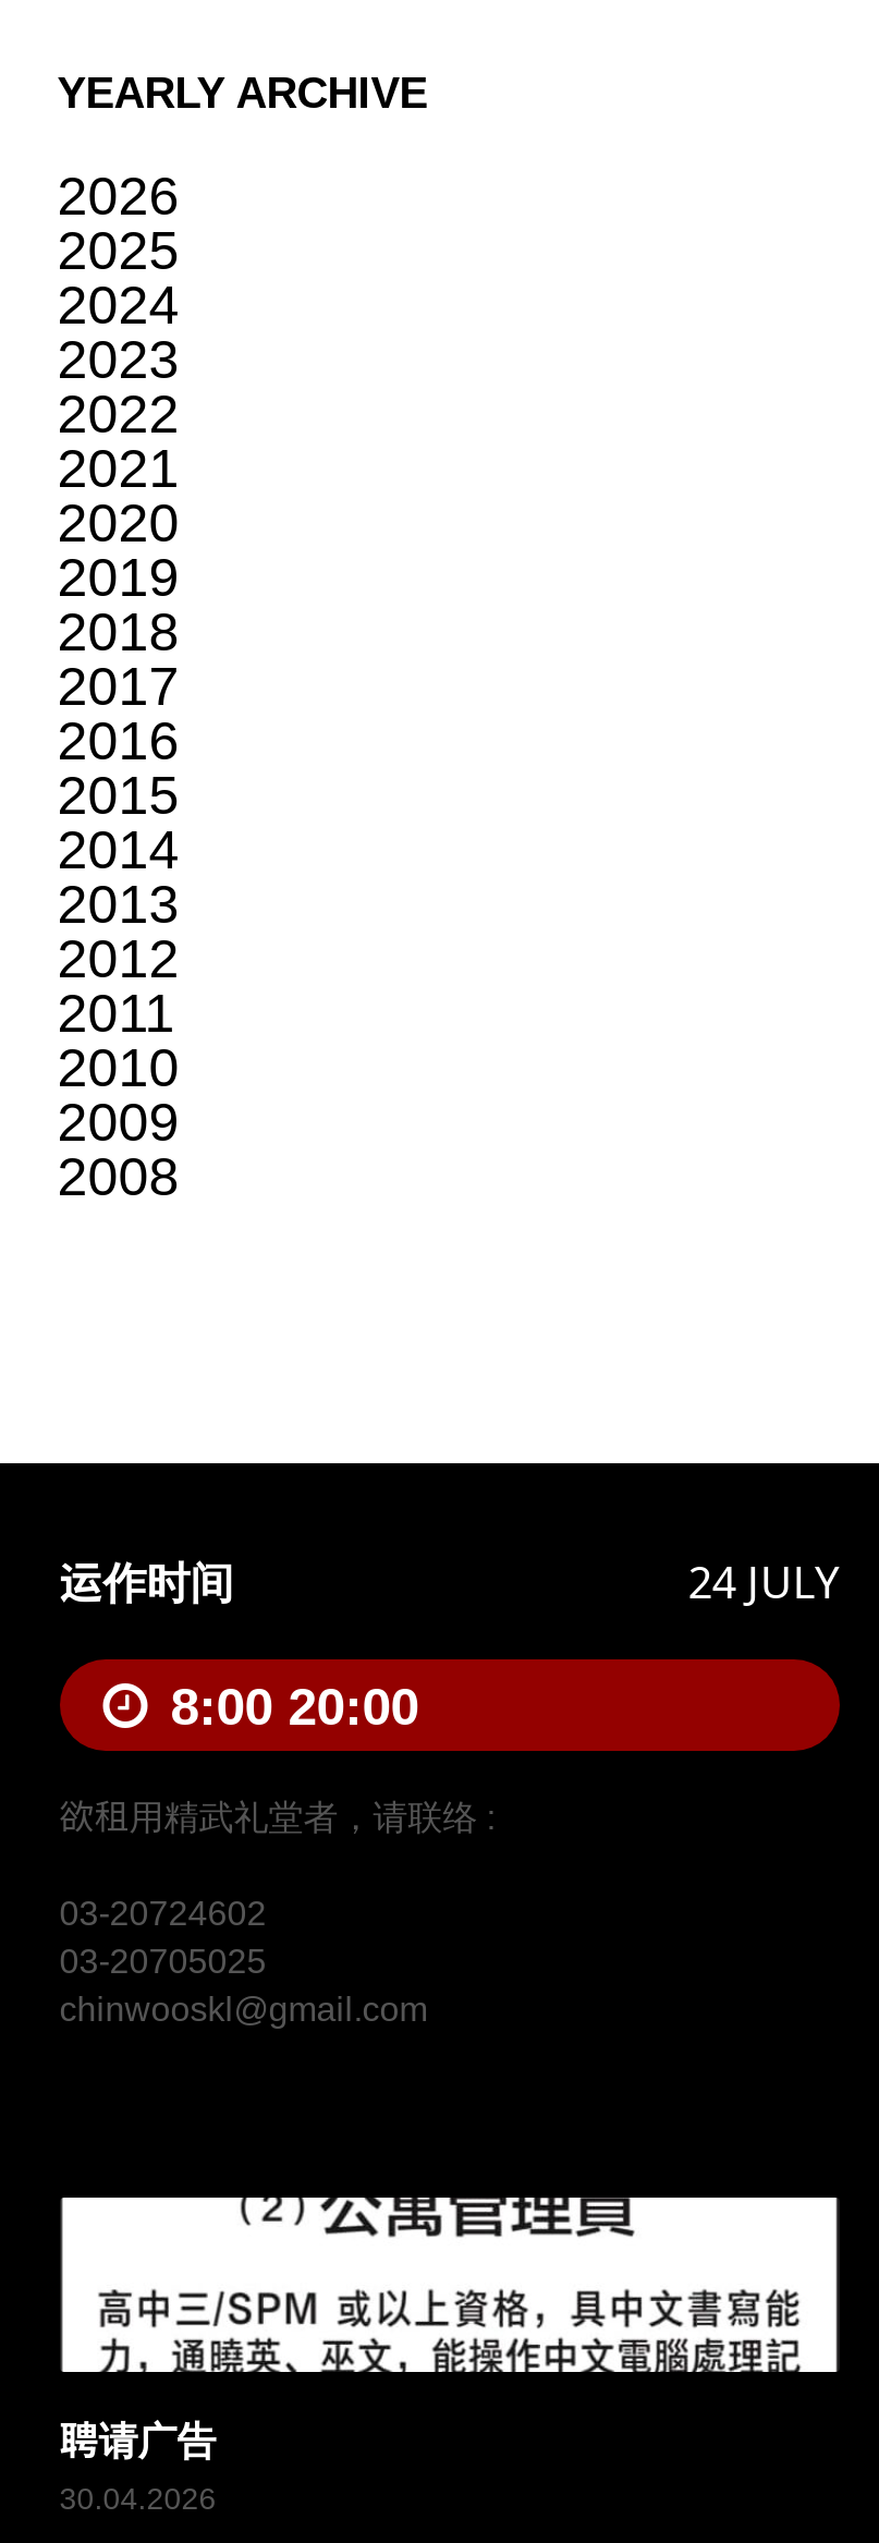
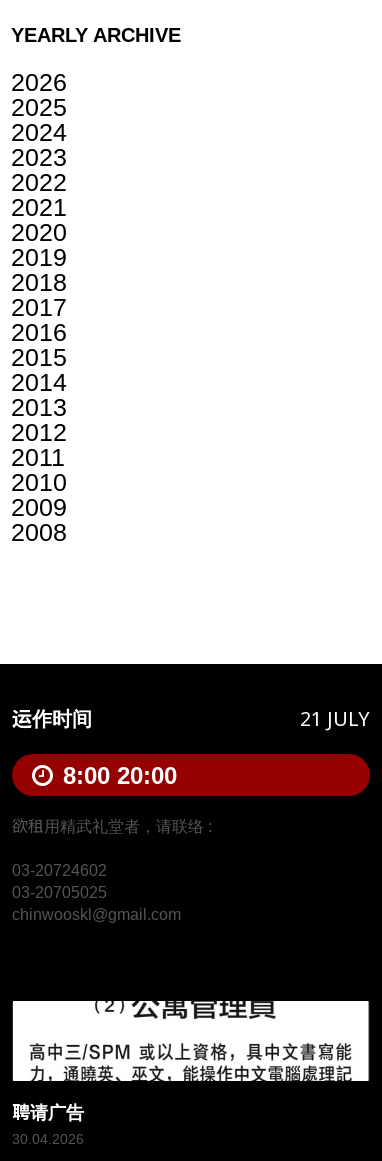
[688,1553,840,1611] 24 JULY -> [300,705,370,732] 21 JULY

